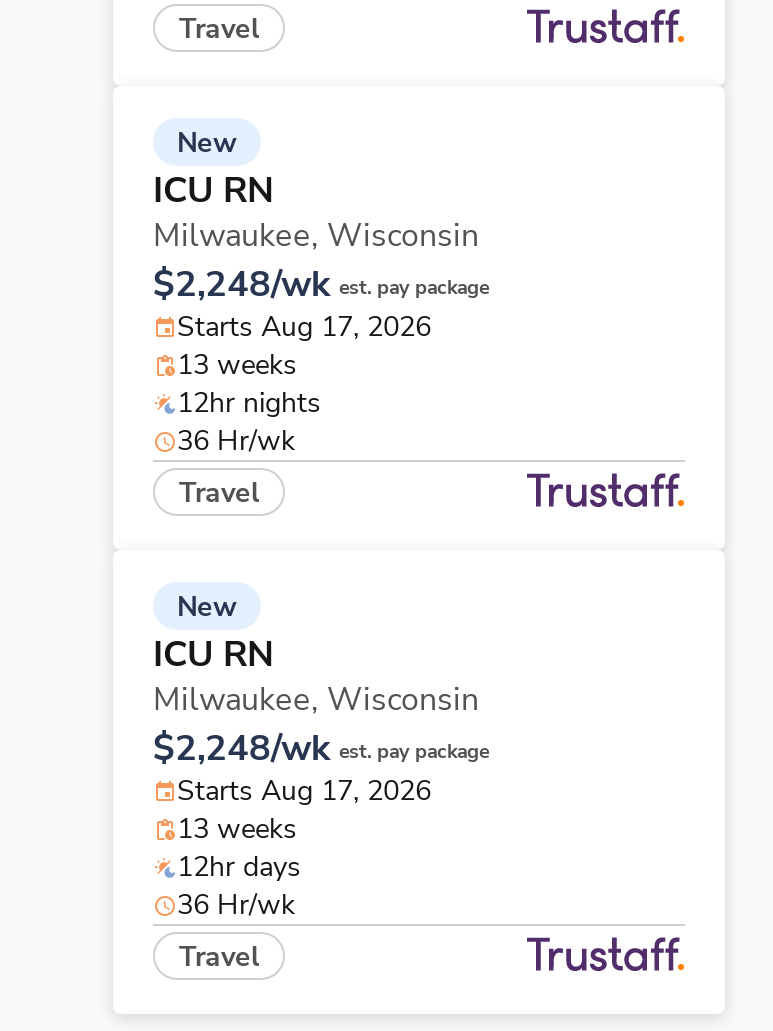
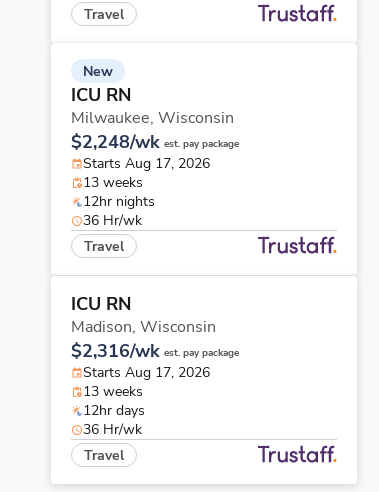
[177,588,237,626] New -> none
[153,678,479,722] Milwaukee, Wisconsin -> [71,316,216,338] Madison, Wisconsin
[153,724,489,772] $2,248/wk est. pay package -> [71,339,239,363] $2,316/wk est. pay package

